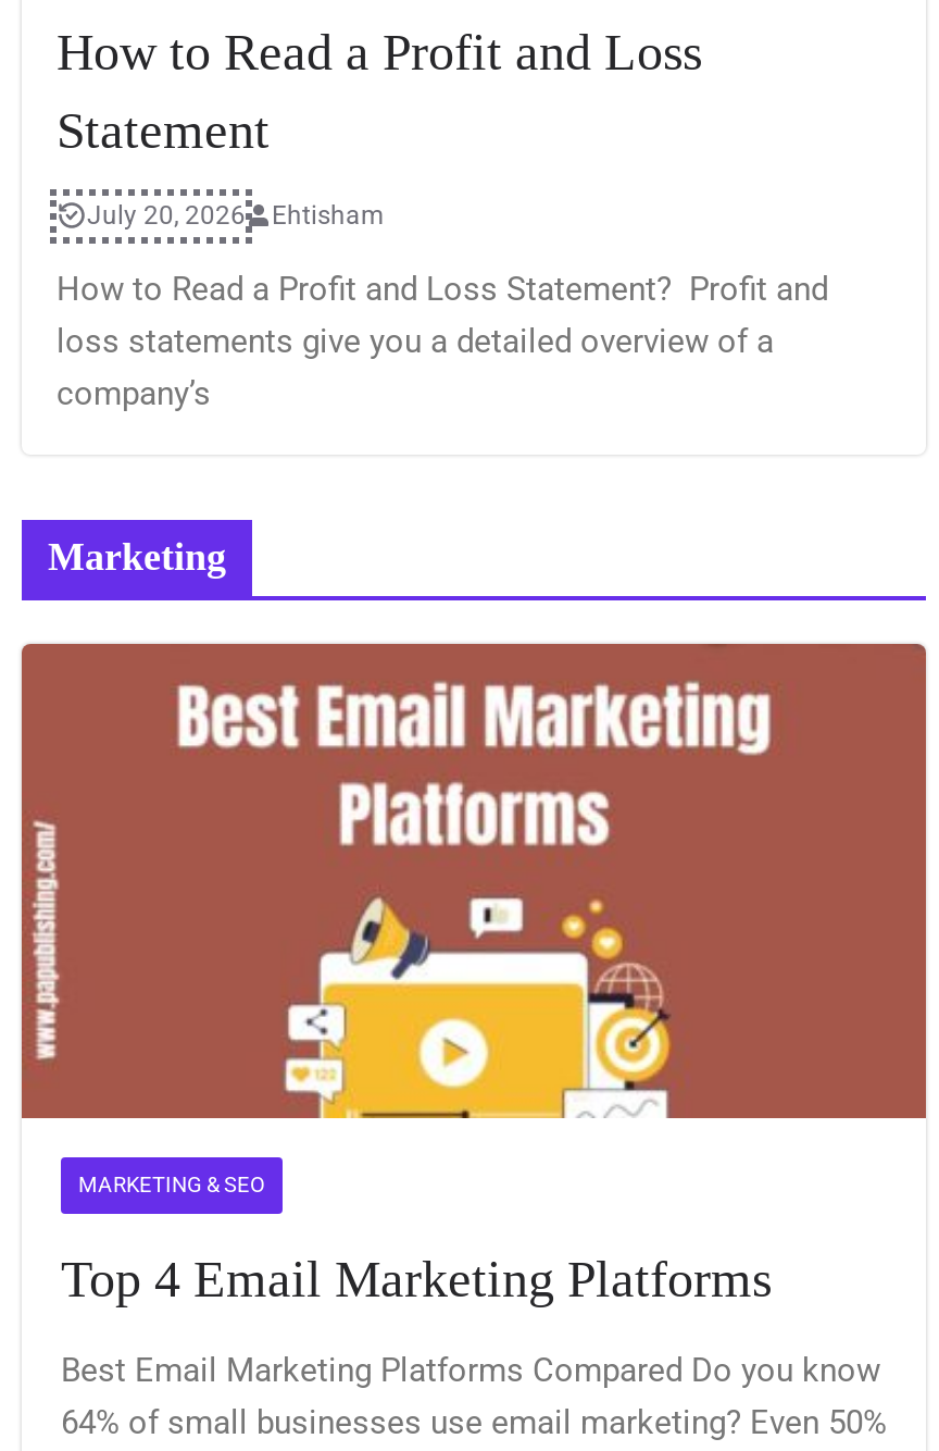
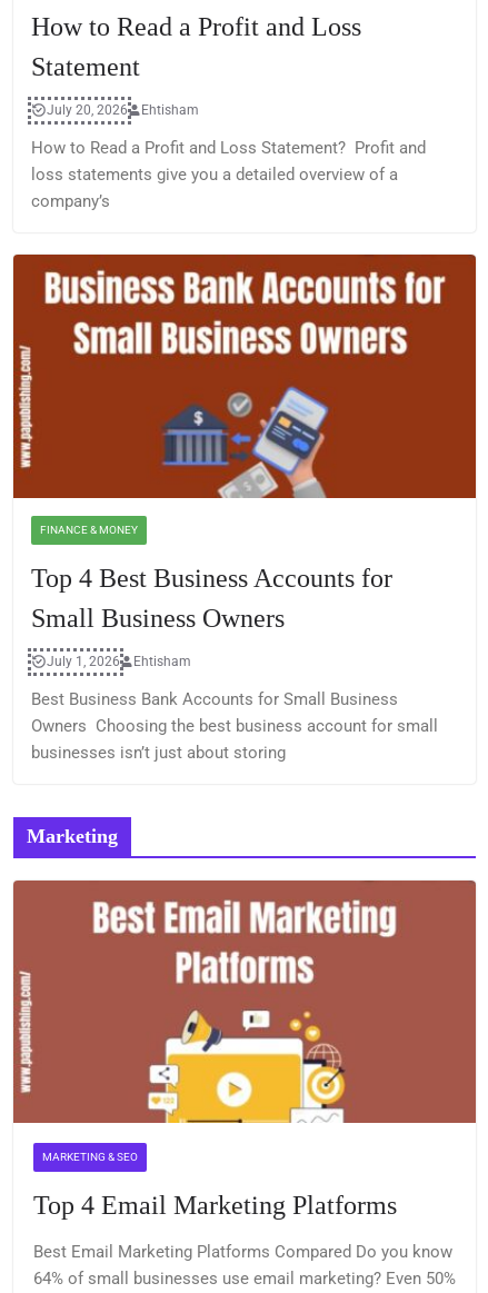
none -> [12,253,477,762] [image] | FINANCE & MONEY | Top 4 Best Business Accounts for | Small Business Owners | July 1, 2026 | Ehtisham | Best Business Bank Accounts for Small Business | Owners Choosing the best business account for small | businesses isn’t just about storing

